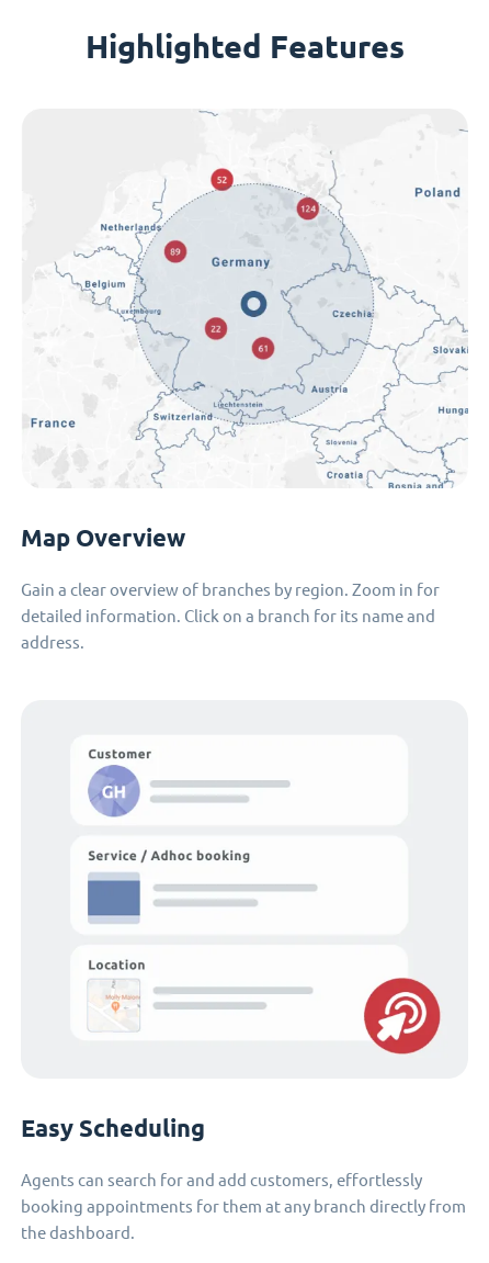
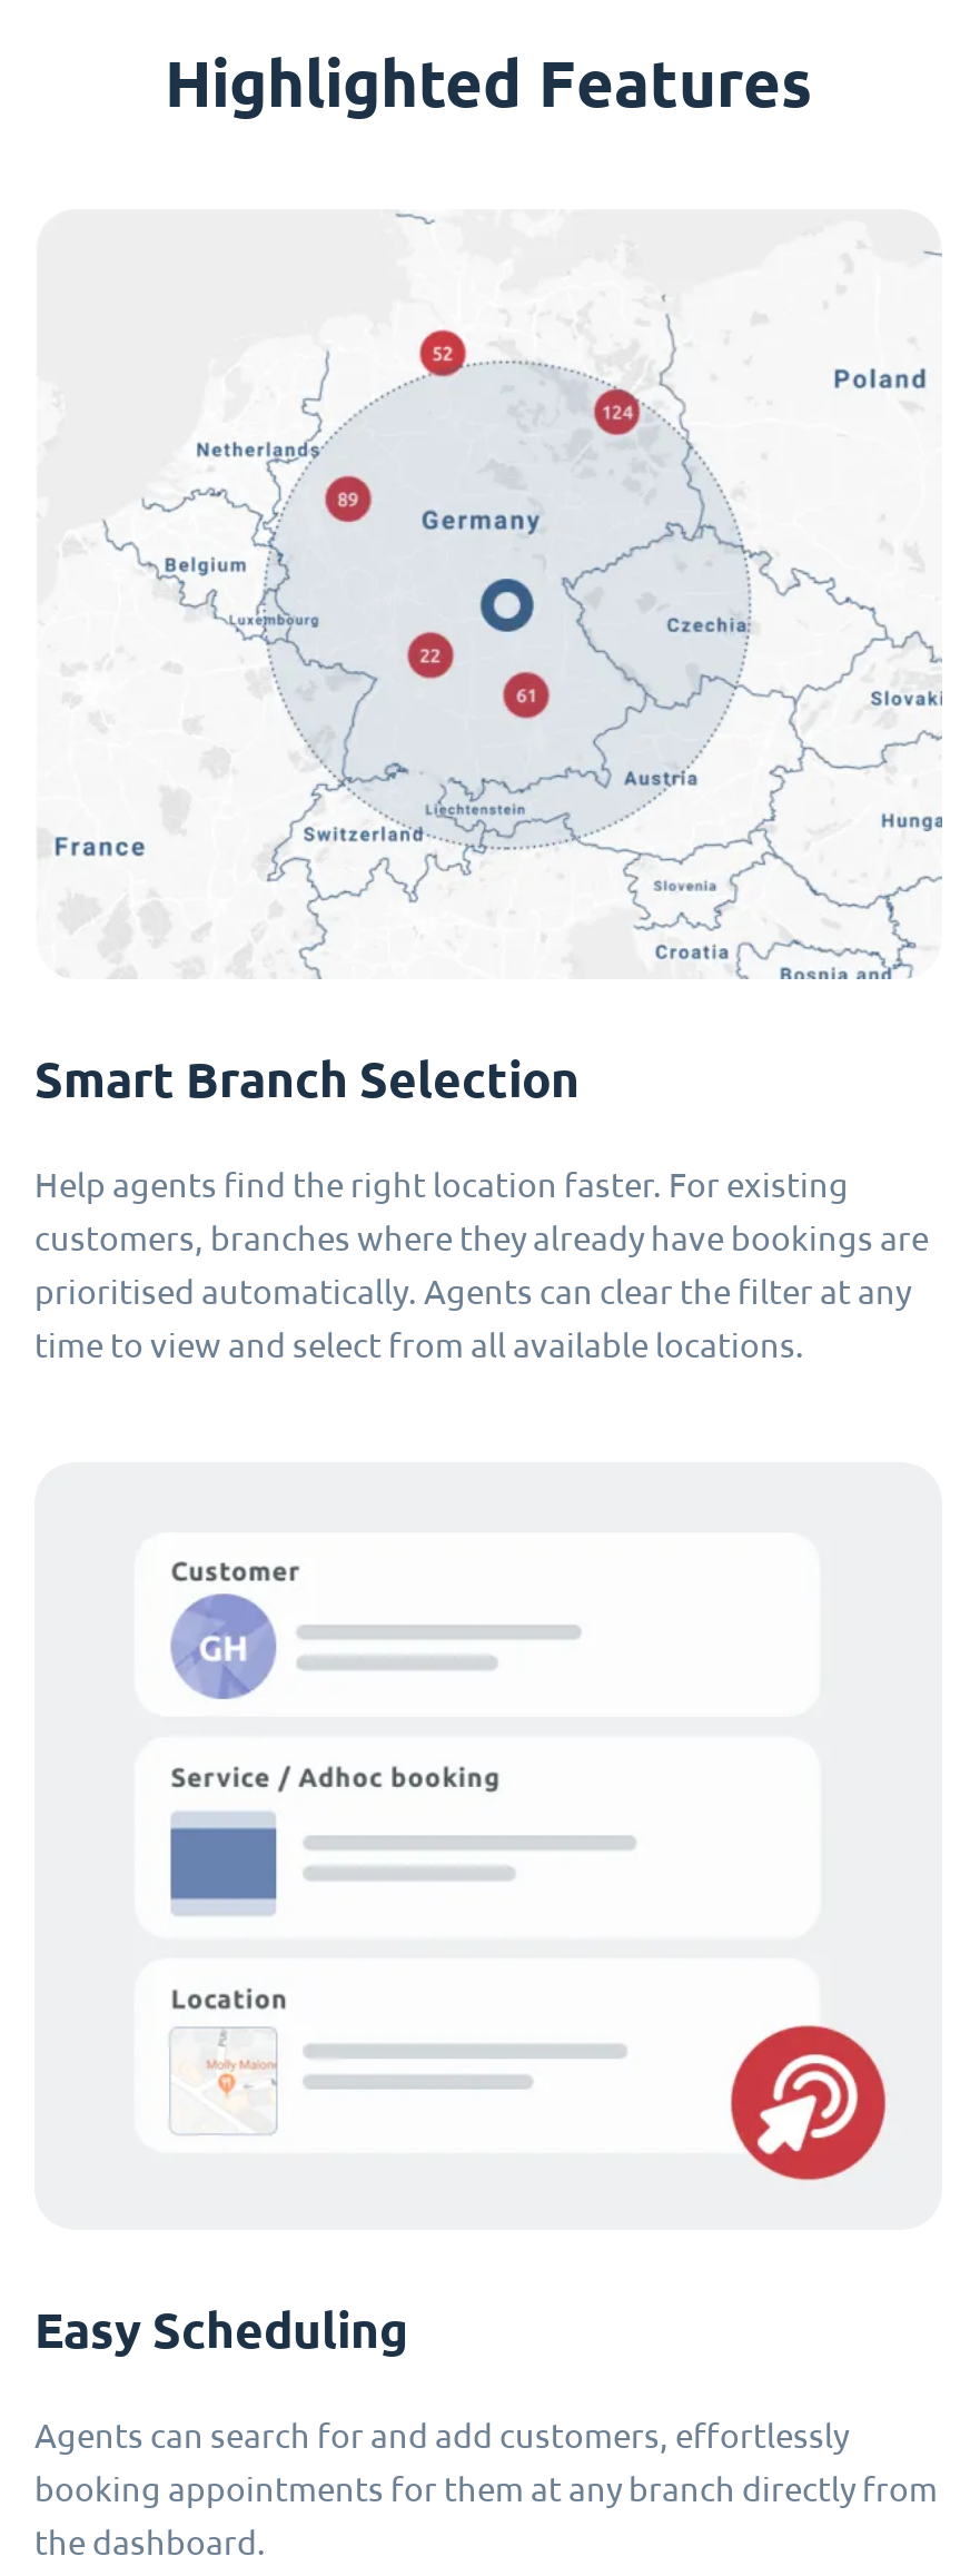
[21,523,185,552] Map Overview -> [34,1050,580,1108] Smart Branch Selection
[21,580,440,652] Gain a clear overview of branches by region. Zoom in for | detailed information. Click on a branch for its name and | address. -> [34,1166,929,1364] Help agents find the right location faster. For existing | customers, branches where they already have bookings are | prioritised automatically. Agents can clear the filter at any | time to view and select from all available locations.

